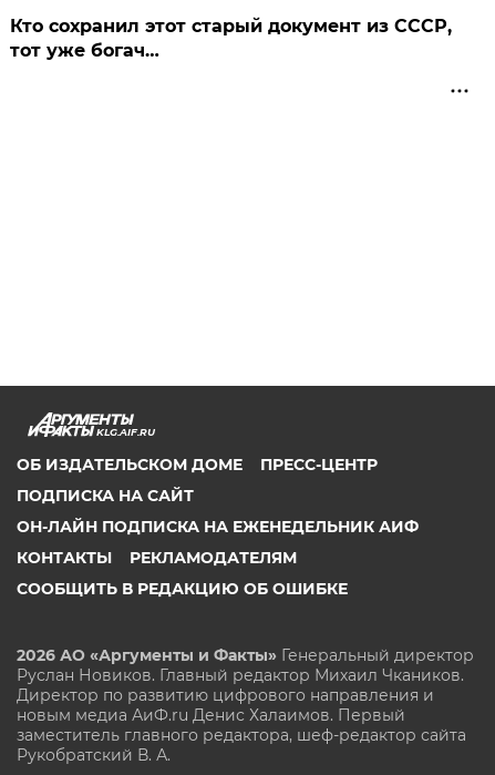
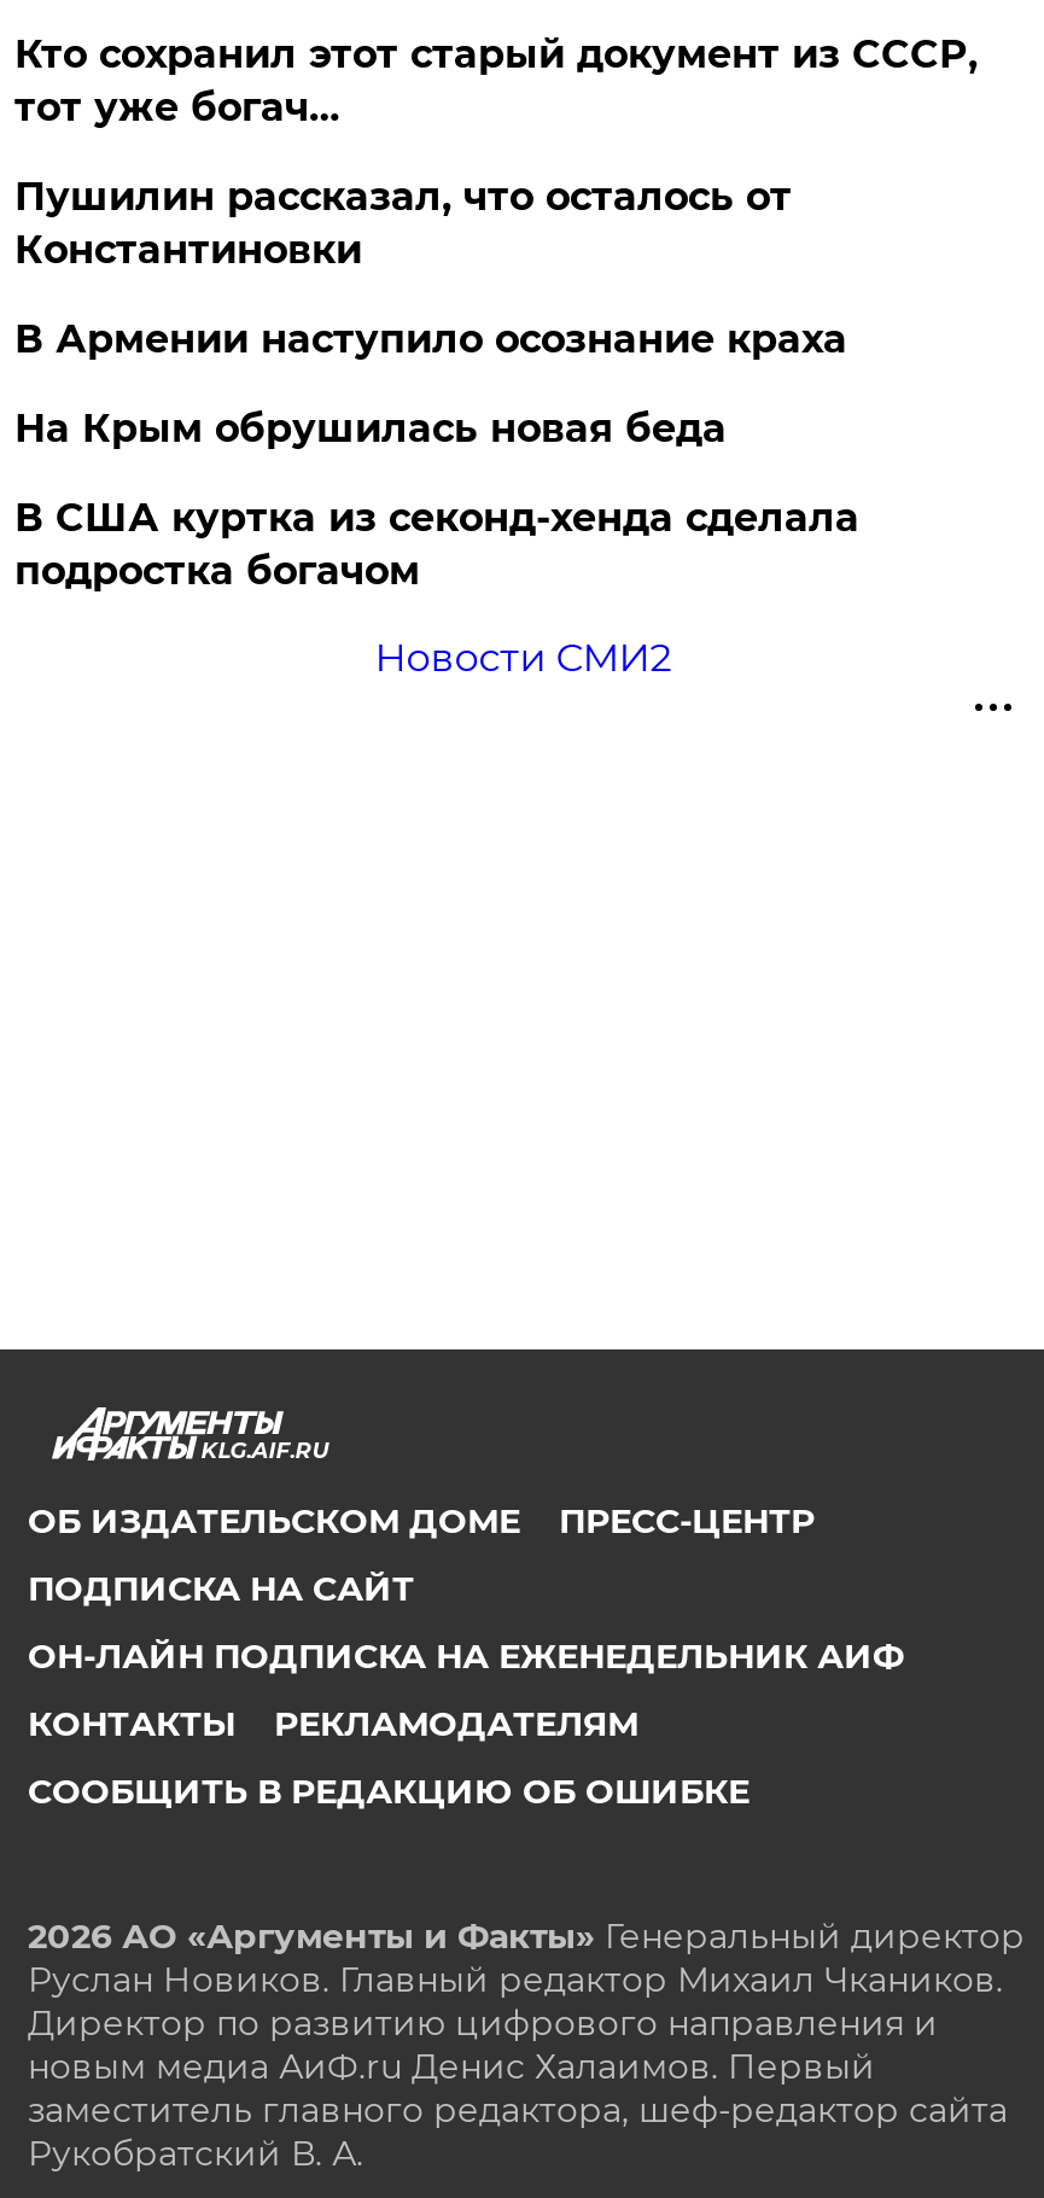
none -> [14,174,859,681] Пушилин рассказал, что осталось от | Константиновки | В Армении наступило осознание краха | На Крым обрушилась новая беда | В США куртка из секонд-хенда сделала | подростка богачом | Новости СМИ2

